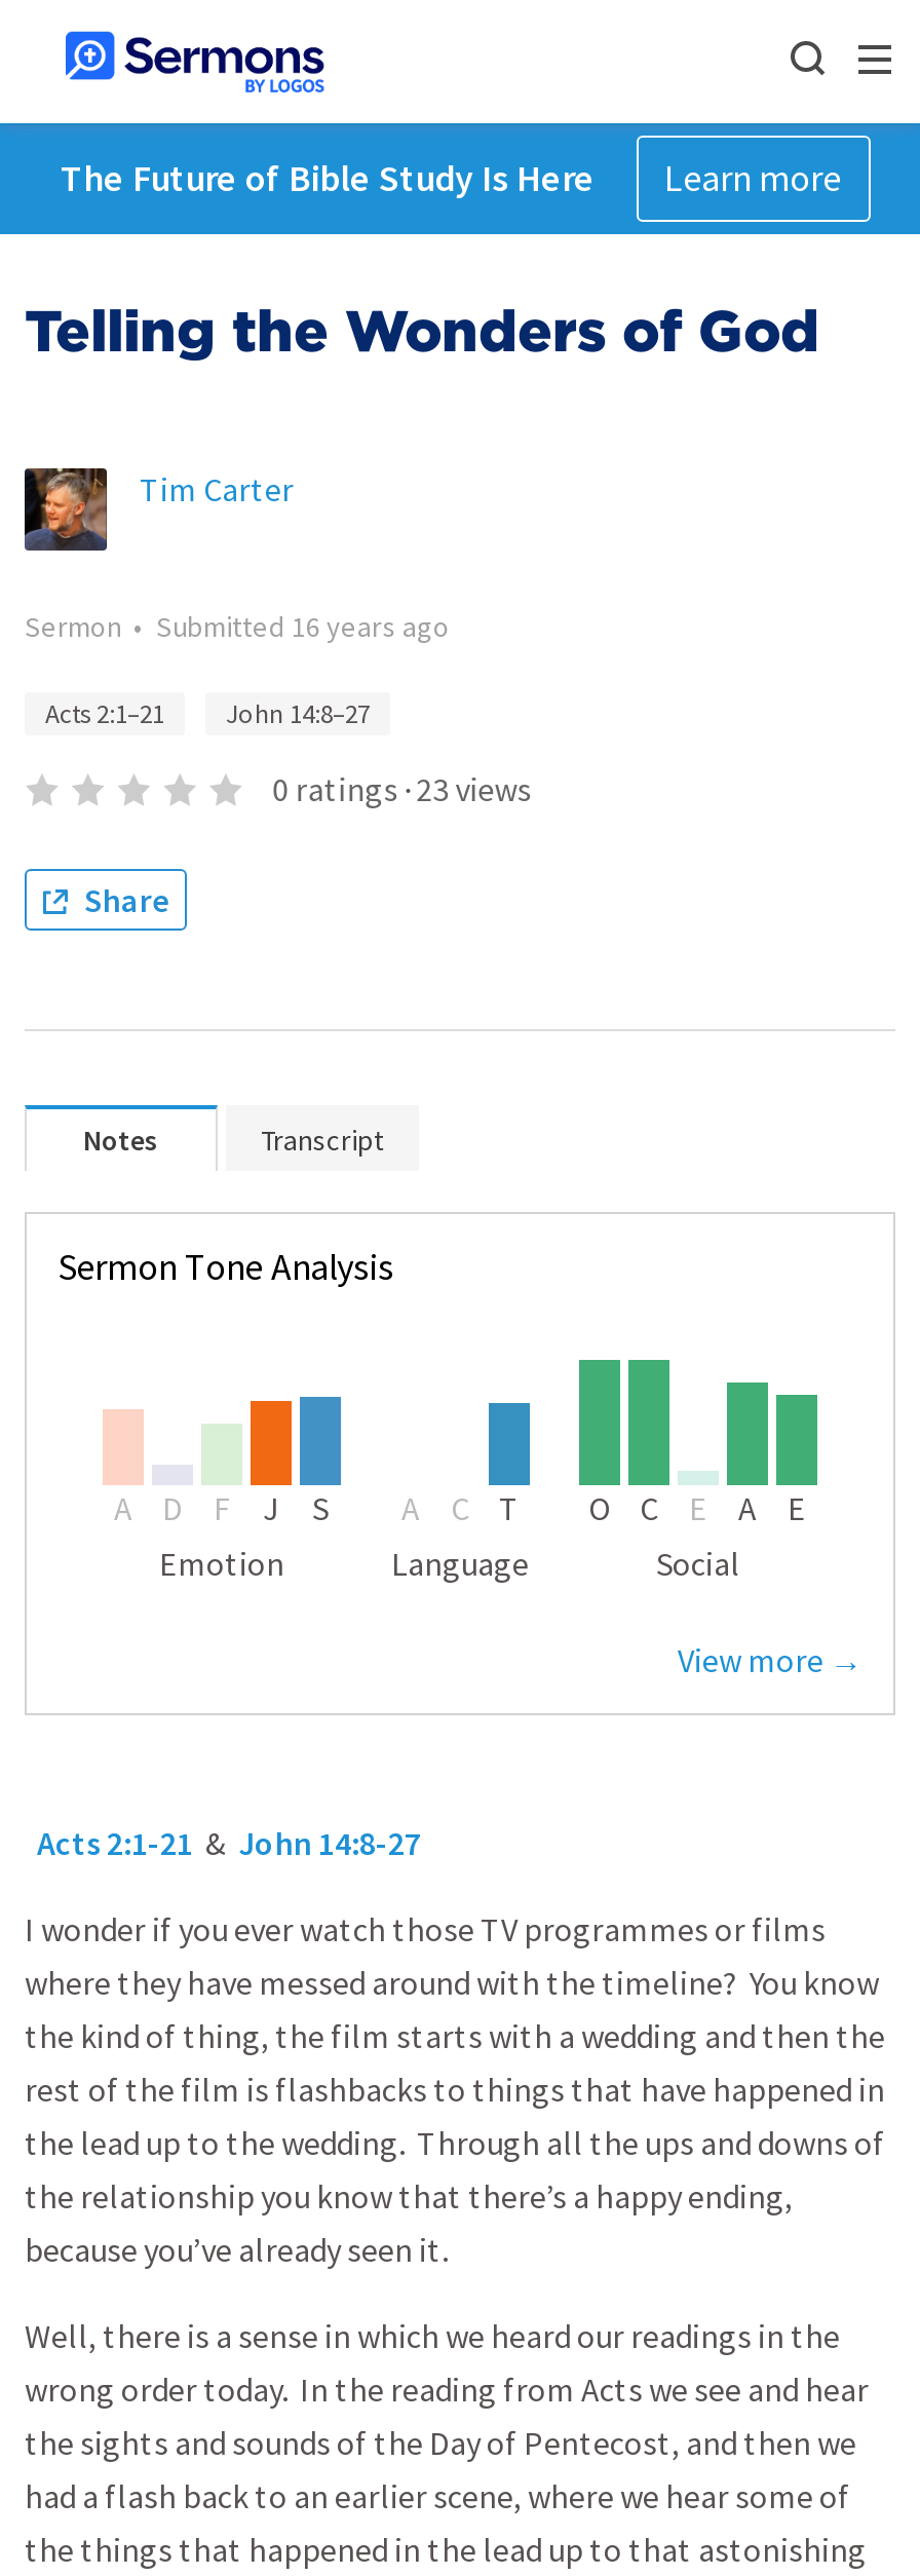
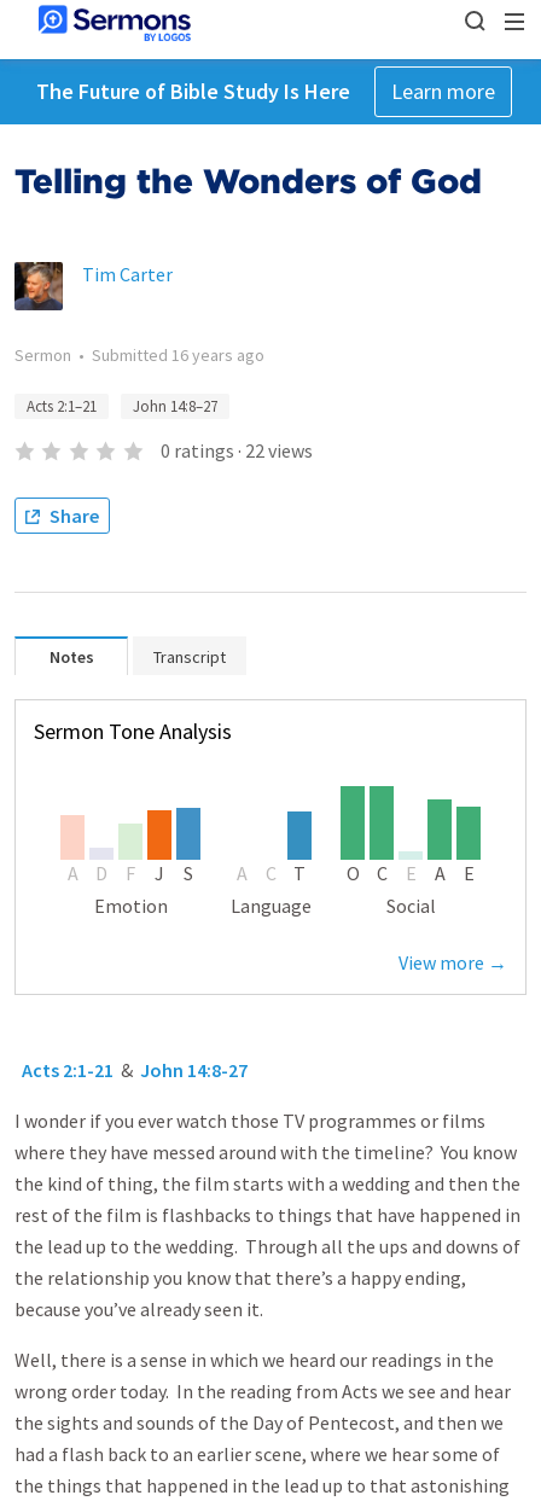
[273,768,531,809] 0 ratings · 23 views -> [160,438,312,462] 0 ratings · 22 views

